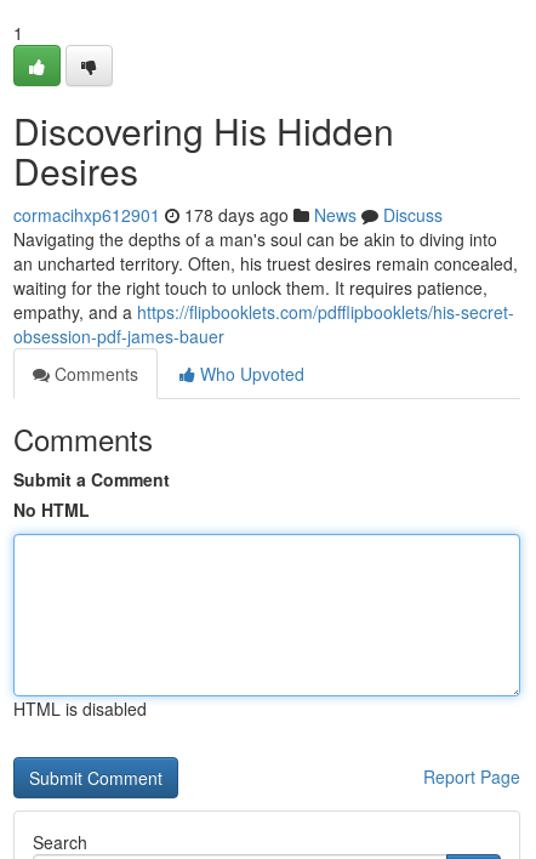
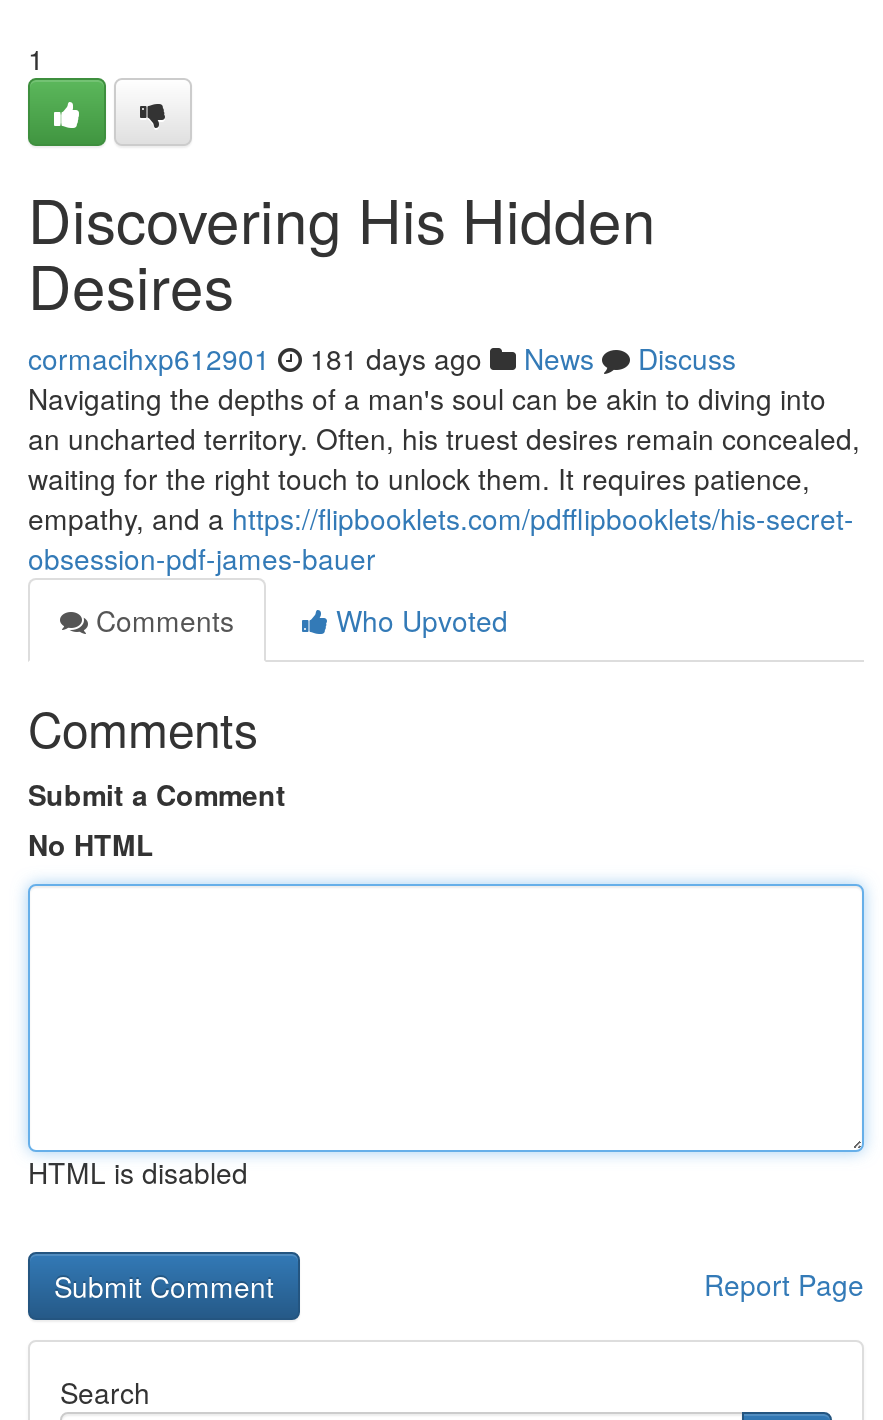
[13,203,443,227] cormacihxp612901 178 days ago News Discuss -> [28,338,736,378] cormacihxp612901 181 days ago News Discuss

